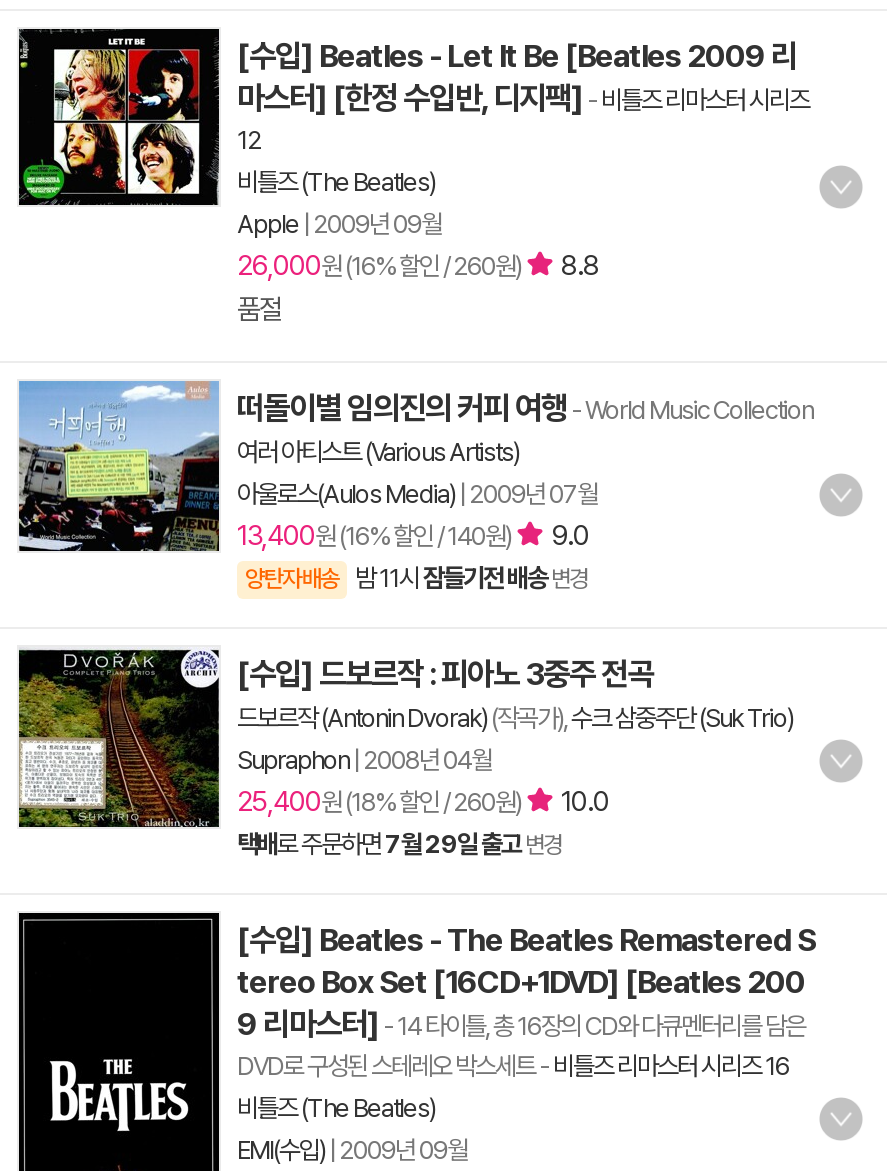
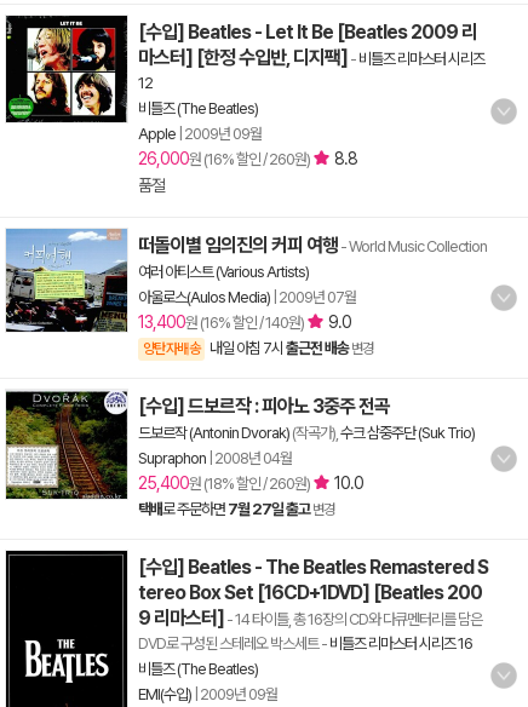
[245,563,587,593] 양탄자배송 밤 11시잠들기전 배송 변경 -> [143,339,373,357] 양탄자배송 내일 아침 7시출근전 배송 변경
[237,829,561,859] 택배로 주문하면7월 29일 출고 변경 -> [138,500,334,518] 택배로 주문하면7월 27일 출고 변경

